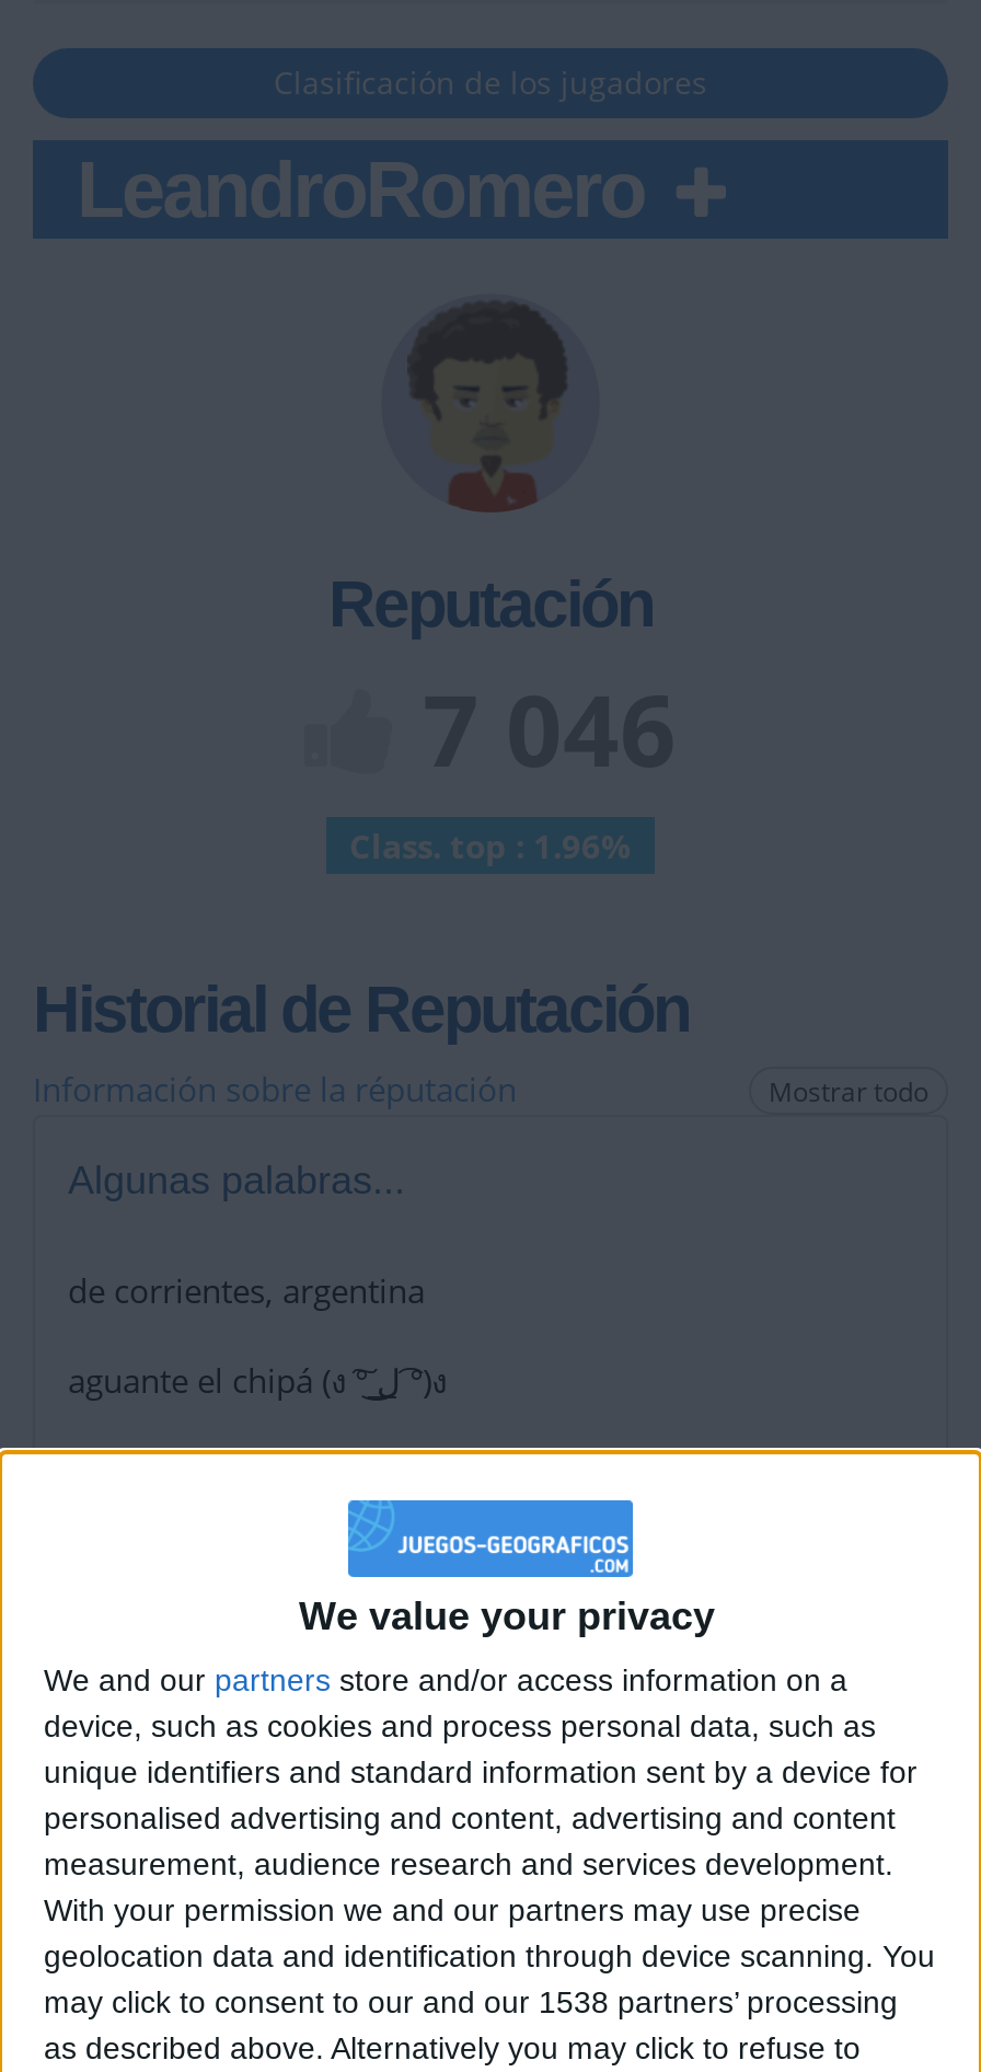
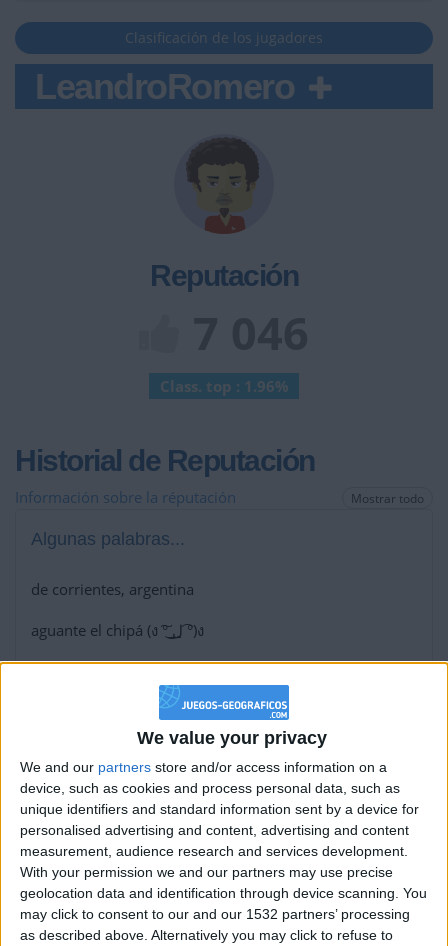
[44,1984,898,2019] may click to consent to our and our 1538 partners’ processing -> [20,906,410,922] may click to consent to our and our 1532 partners’ processing

